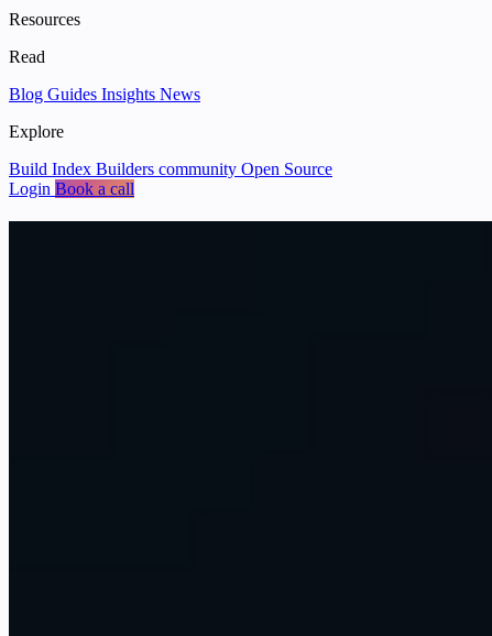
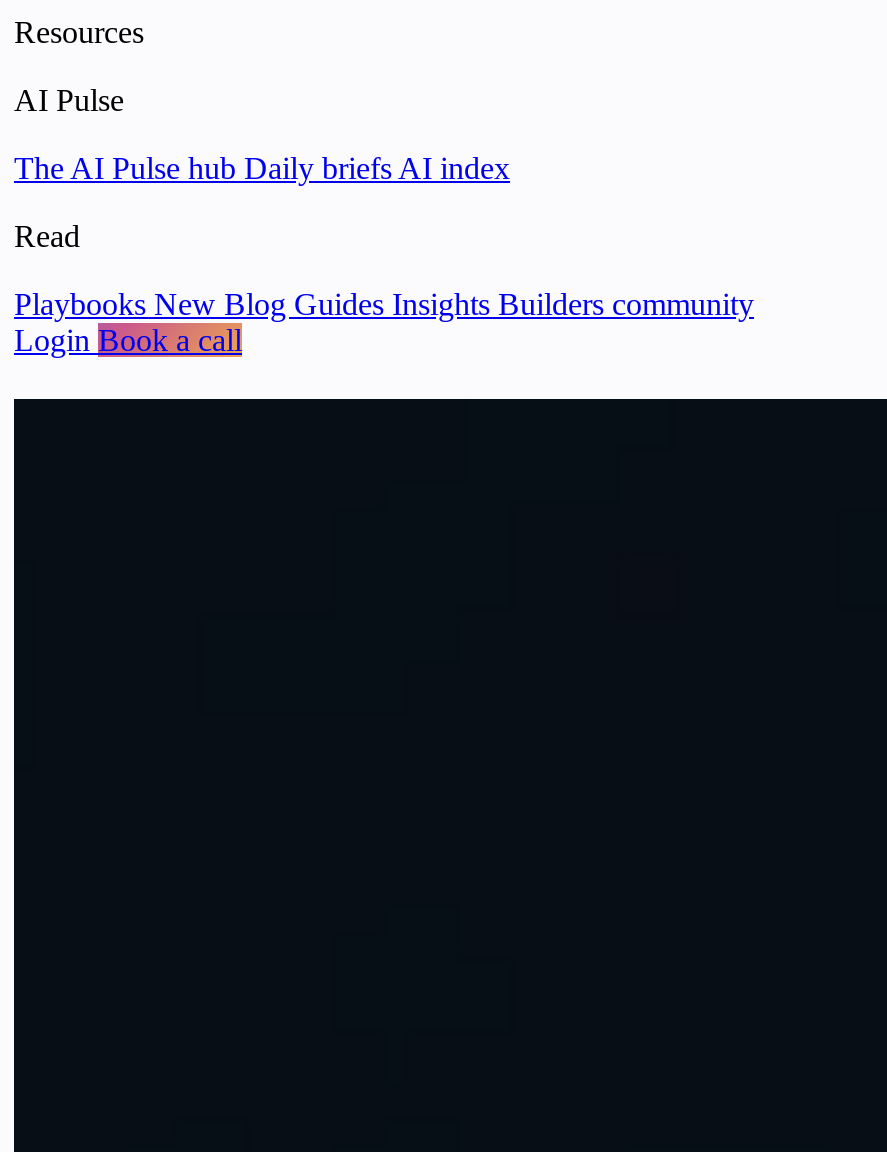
none -> [14,83,510,185] AI Pulse | The AI Pulse hub Daily briefs AI index
moved [9,47,45,66] -> [14,219,80,253]: Read
[9,85,332,178] Blog Guides Insights News | Explore | Build Index Builders community Open Source -> [14,287,754,321] Playbooks New Blog Guides Insights Builders community

